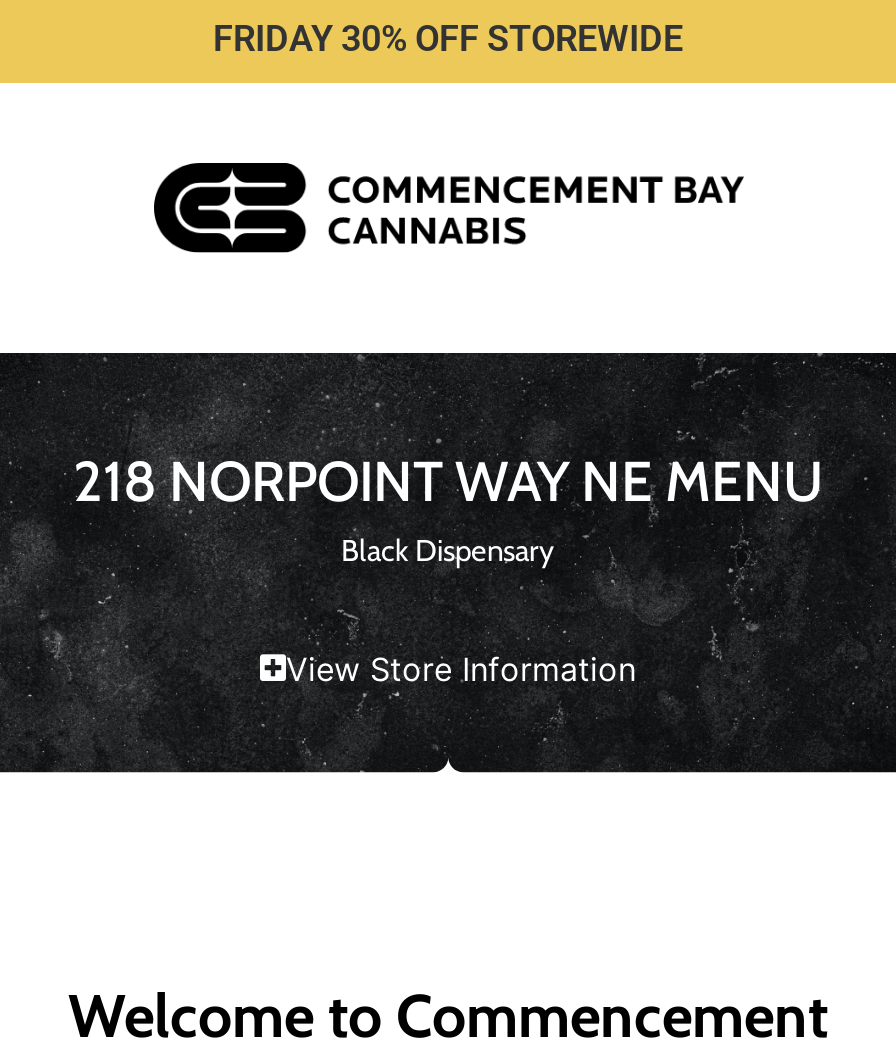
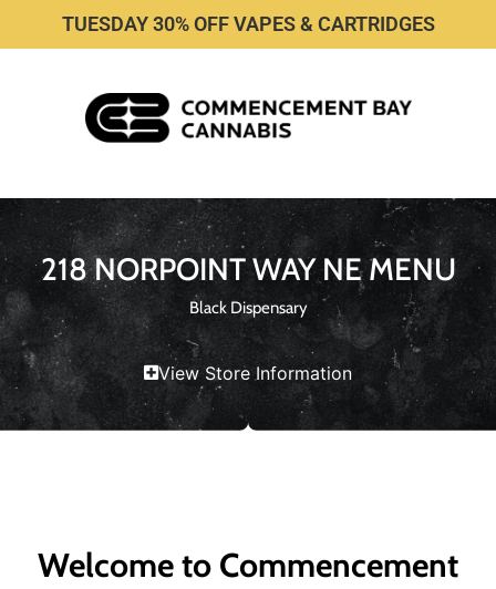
[213,17,683,59] FRIDAY 30% OFF STOREWIDE -> [61,12,435,35] TUESDAY 30% OFF VAPES & CARTRIDGES

